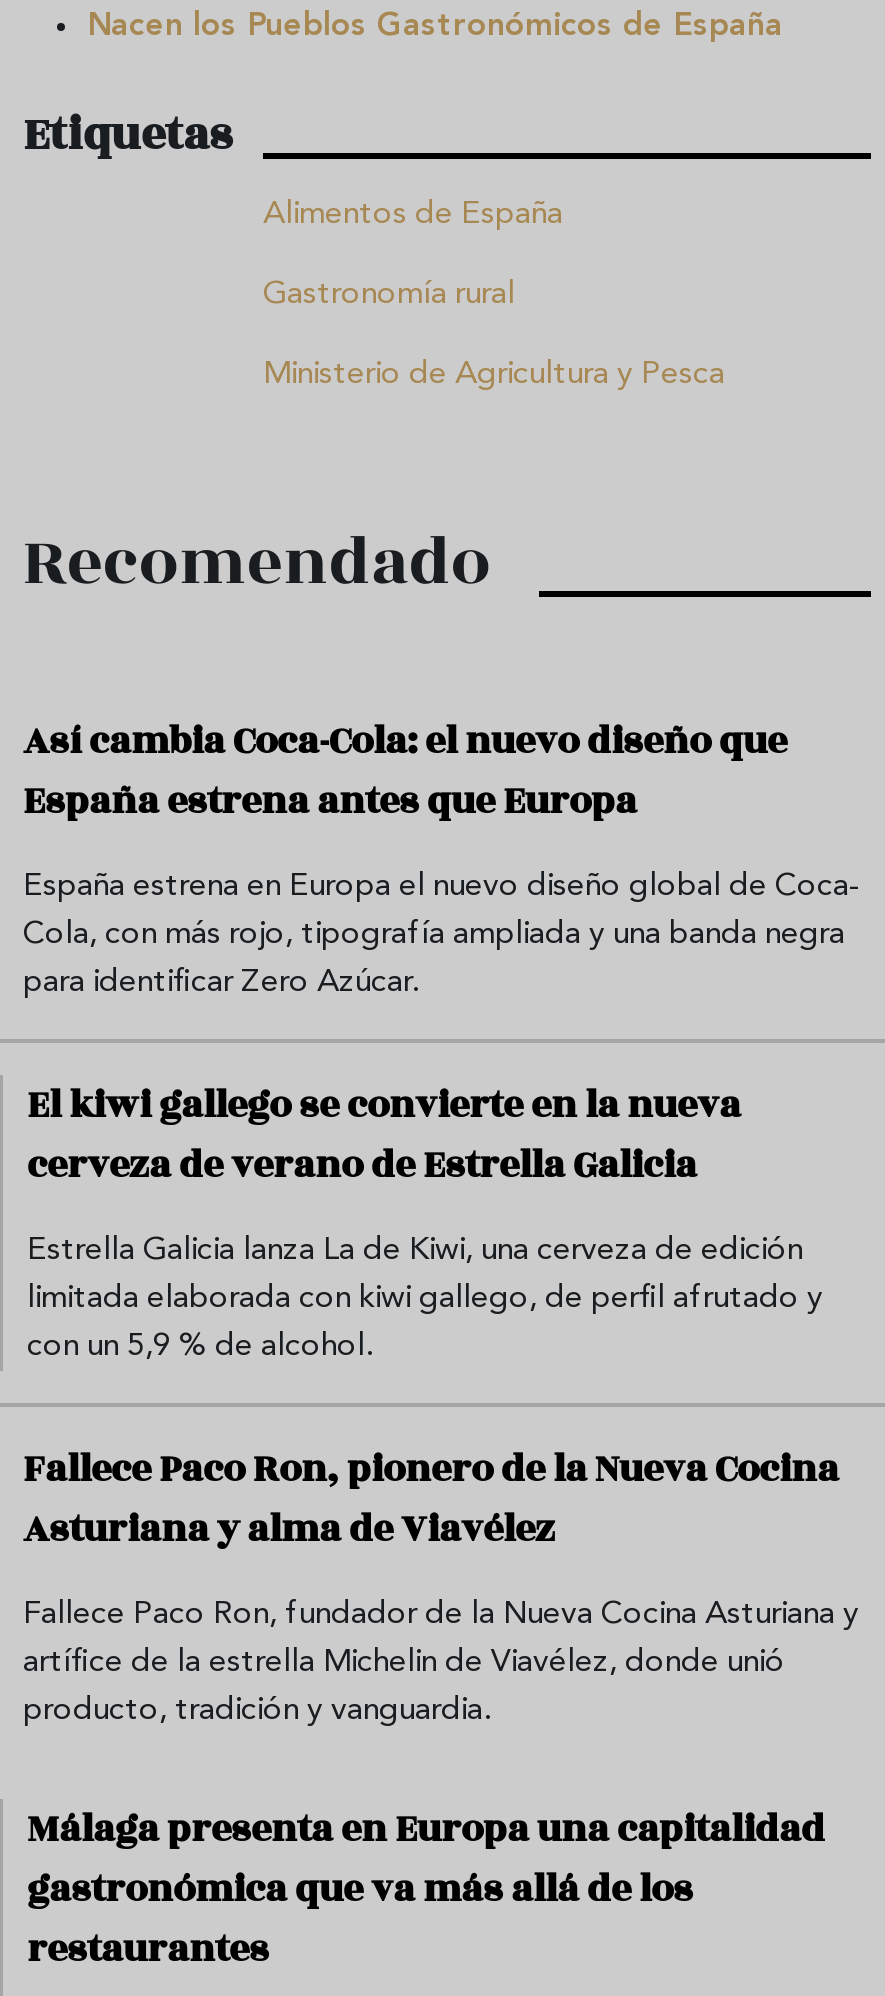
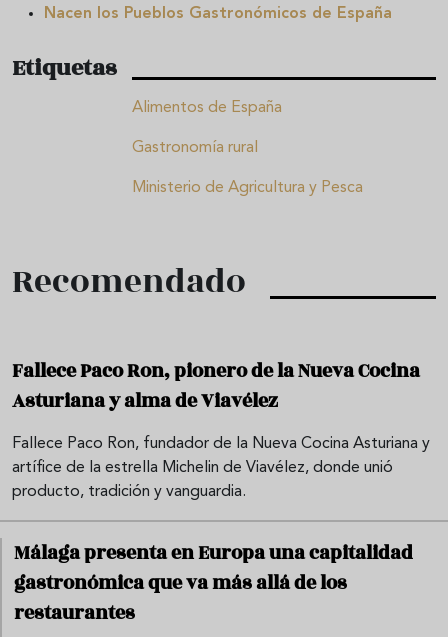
[23,712,861,1362] Así cambia Coca-Cola: el nuevo diseño que | España estrena antes que Europa | España estrena en Europa el nuevo diseño global de Coca- | Cola, con más rojo, tipografía ampliada y una banda negra | para identificar Zero Azúcar. | El kiwi gallego se convierte en la nueva | cerveza de verano de Estrella Galicia | Estrella Galicia lanza La de Kiwi, una cerveza de edición | limitada elaborada con kiwi gallego, de perfil afrutado y | con un 5,9 % de alcohol. -> none

